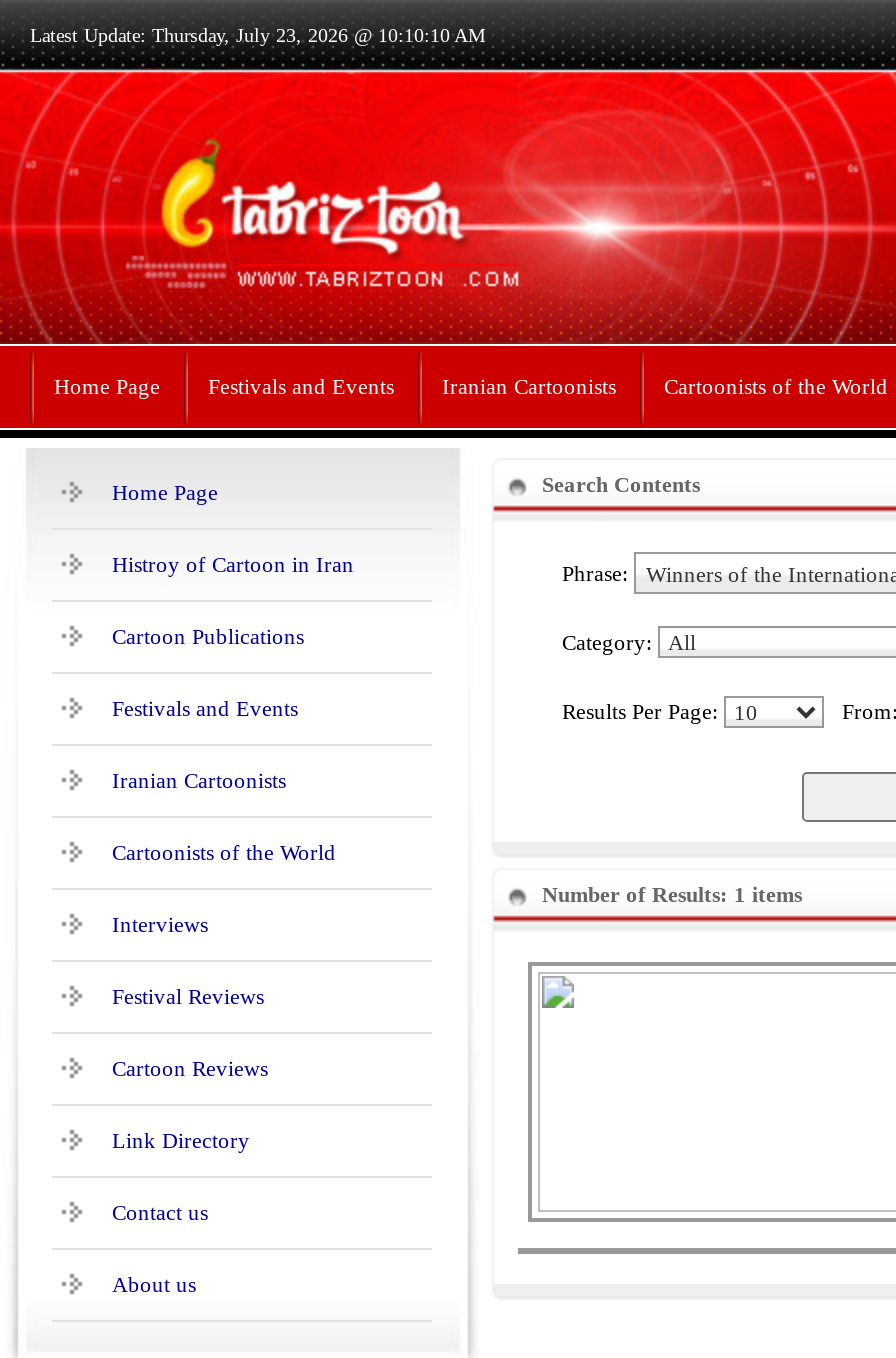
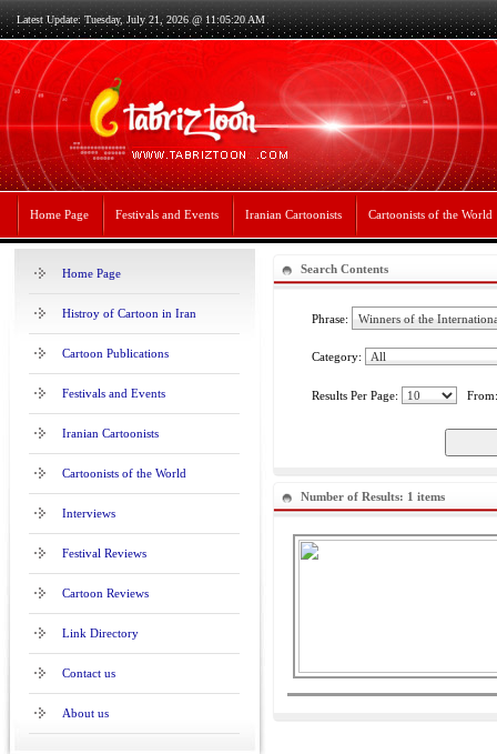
[30,24,486,46] Latest Update: Thursday, July 23, 2026 @ 10:10:10 AM -> [17,13,265,26] Latest Update: Tuesday, July 21, 2026 @ 11:05:20 AM

